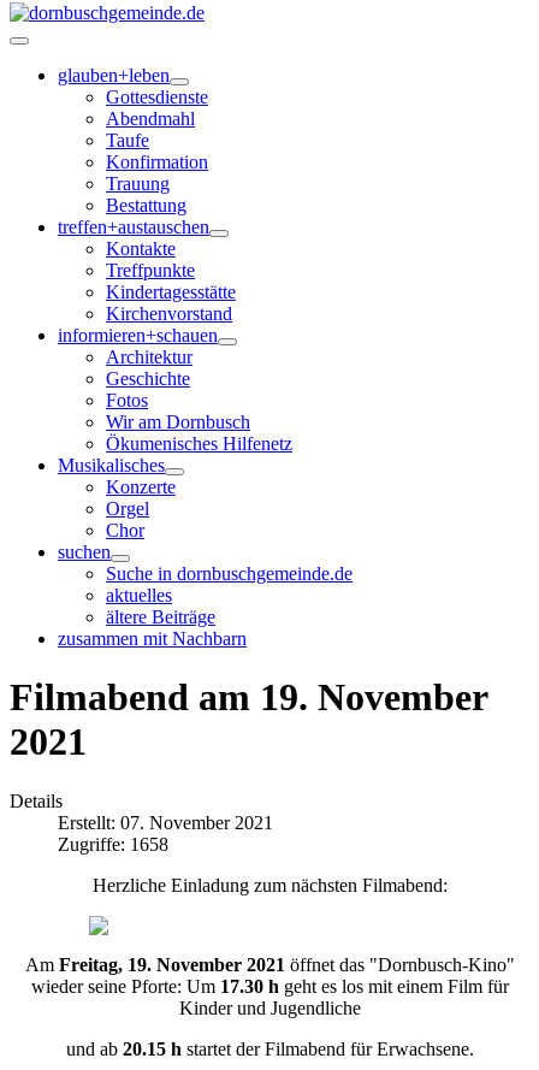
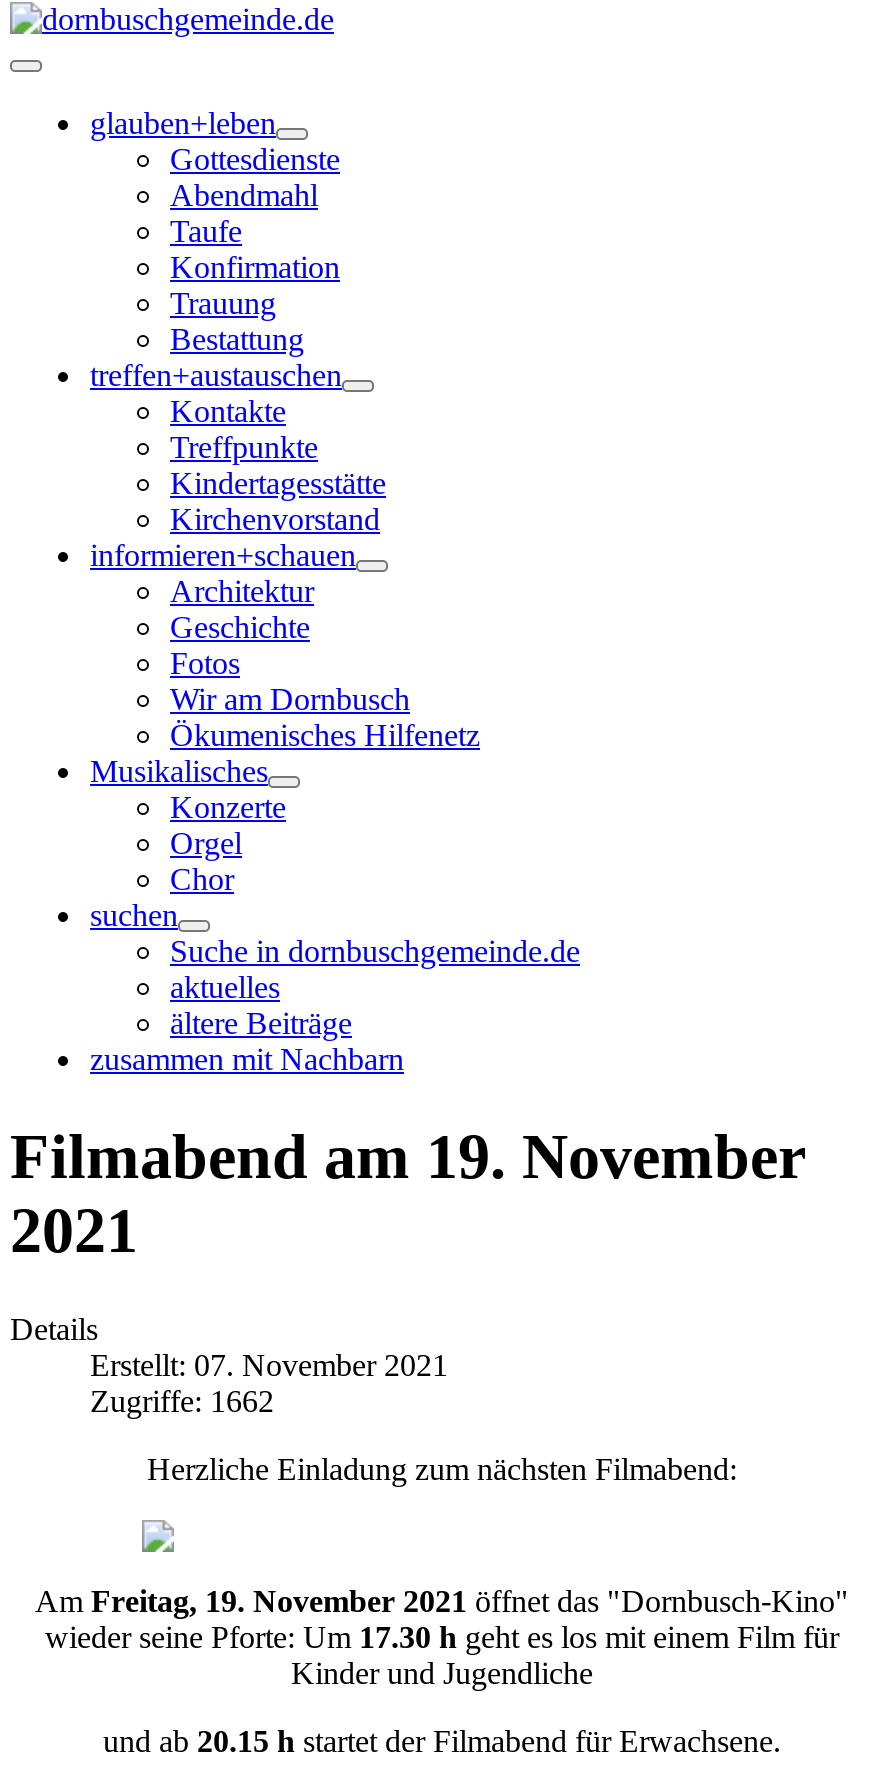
[58,834,168,854] Zugriffe: 1658 -> [90,1384,274,1418] Zugriffe: 1662

